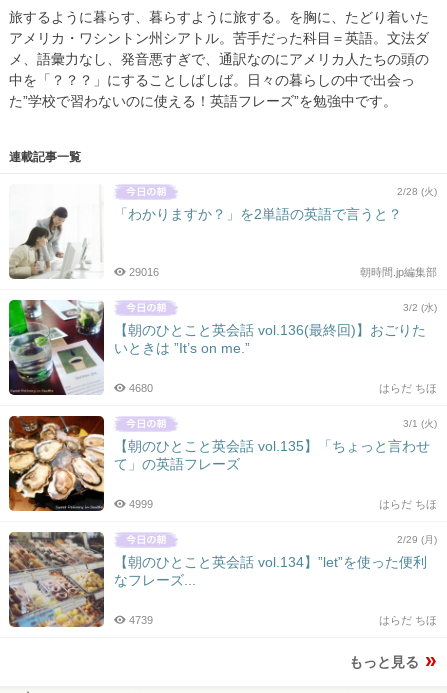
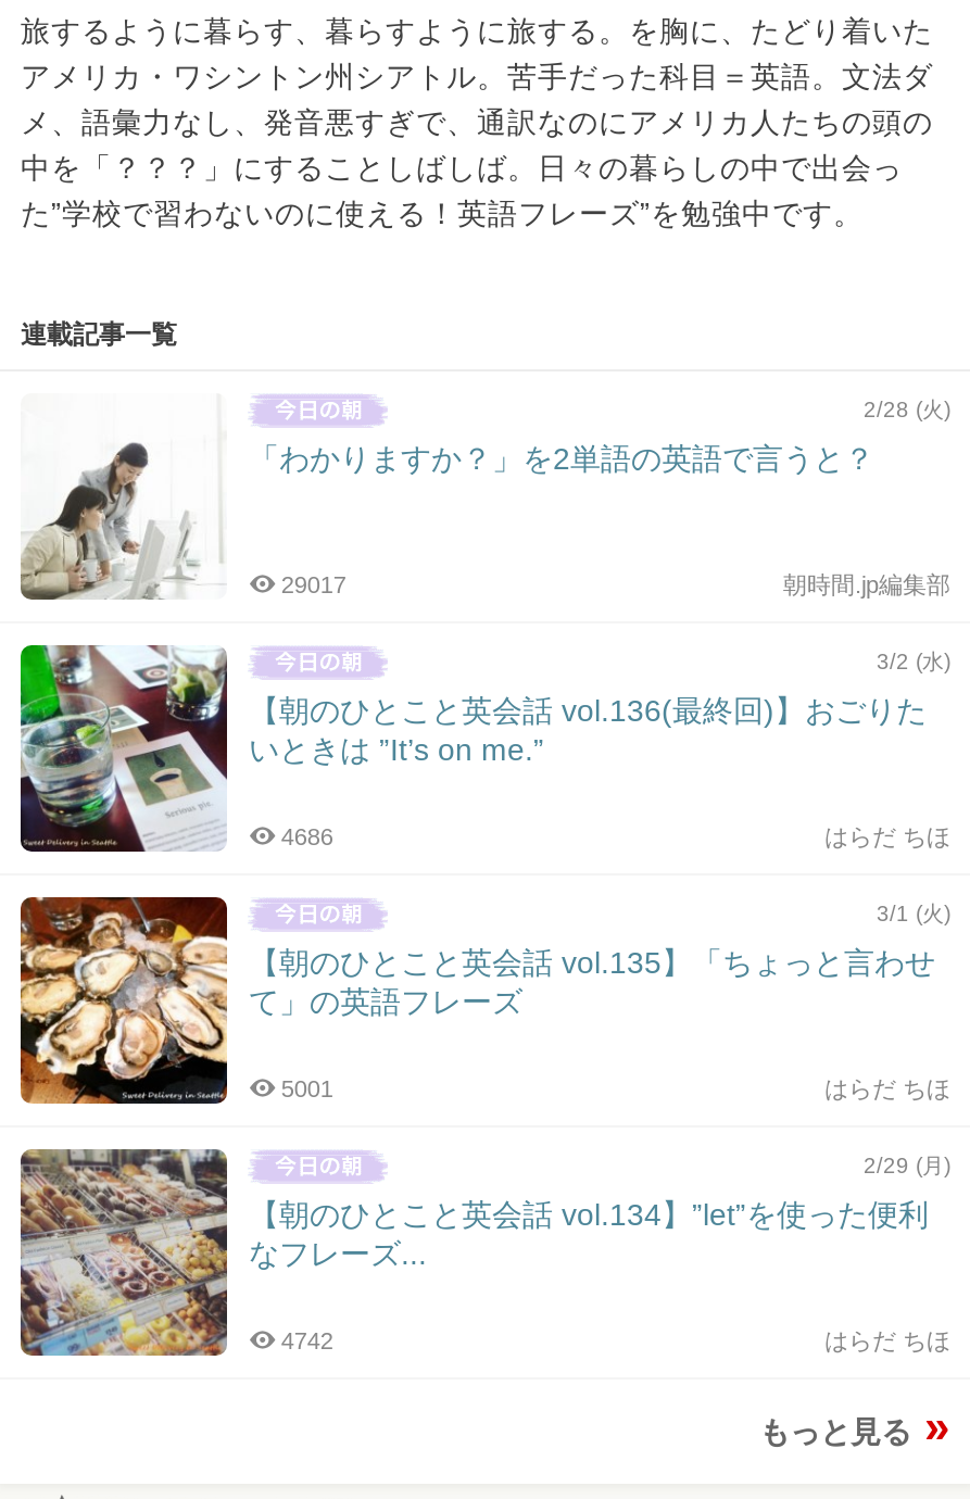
[129,266,159,278] 29016 -> [281,572,346,598] 29017
[129,382,153,394] 4680 -> [281,824,333,850] 4686
[129,498,153,510] 4999 -> [281,1076,333,1102] 5001
[129,614,153,626] 4739 -> [281,1328,333,1354] 4742

